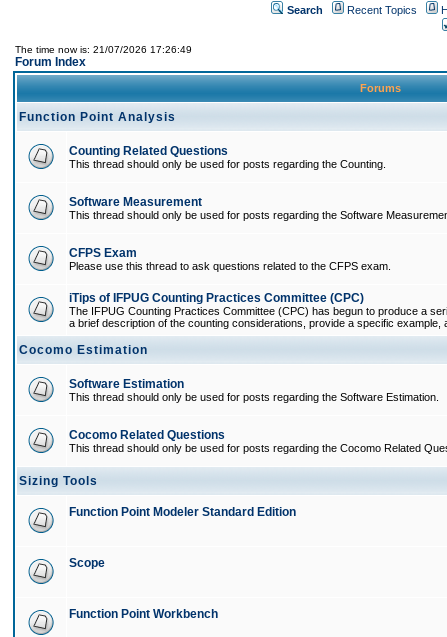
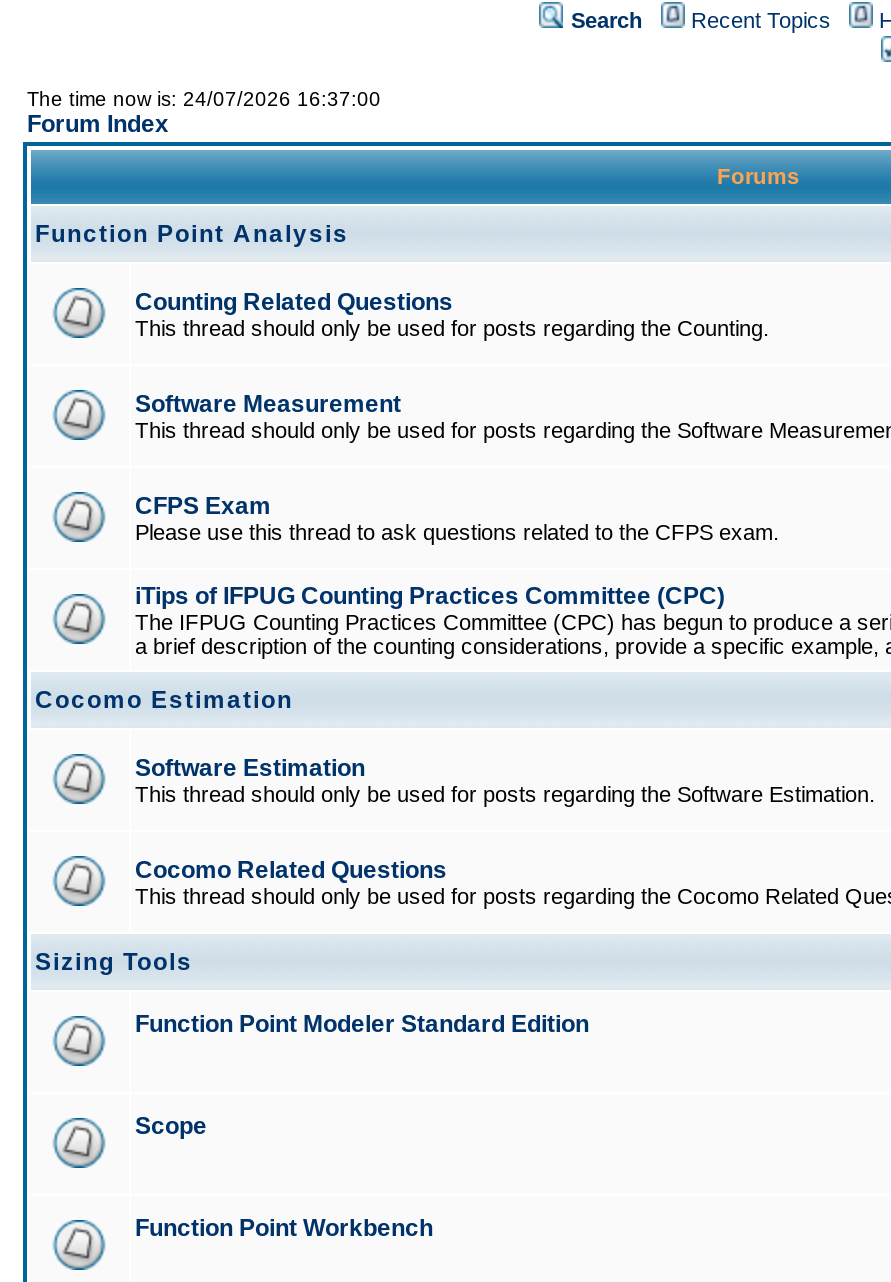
[15,44,192,55] The time now is: 21/07/2026 17:26:49 -> [27,88,381,110] The time now is: 24/07/2026 16:37:00

